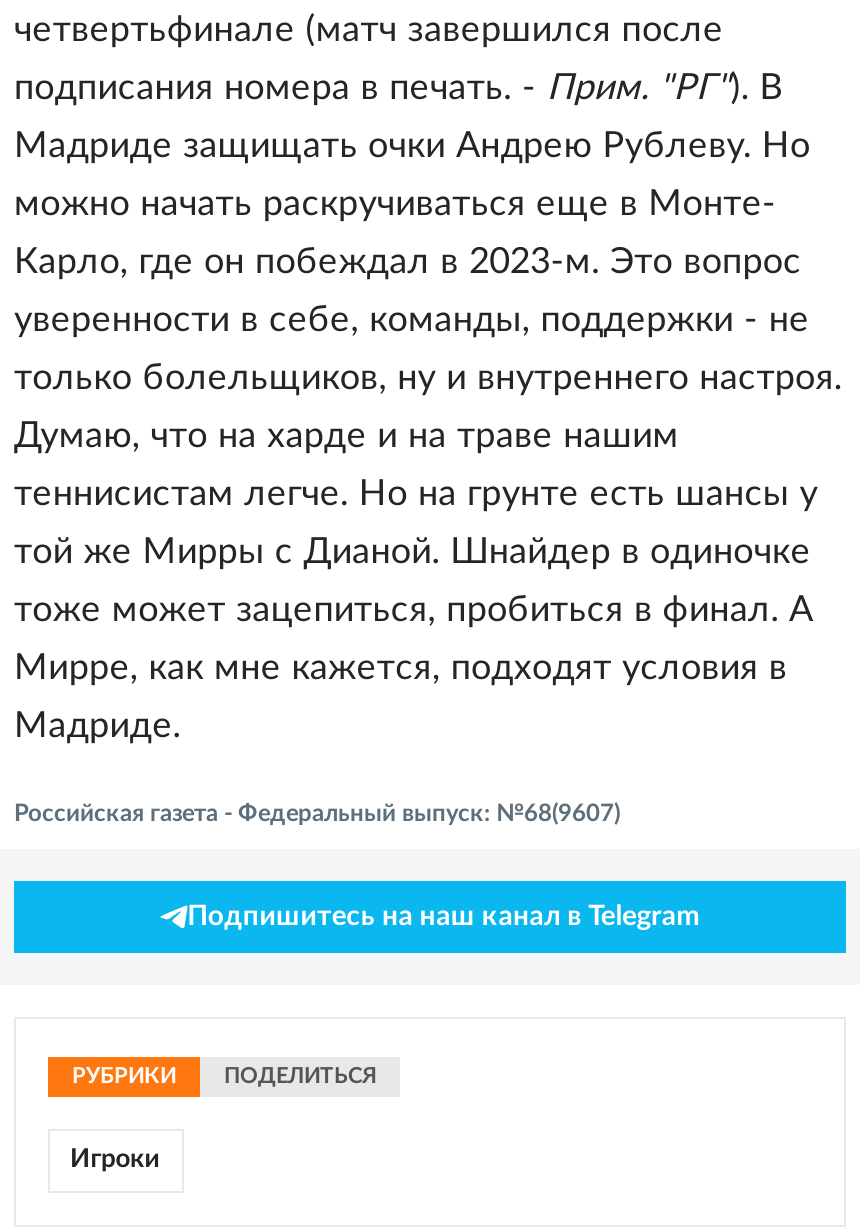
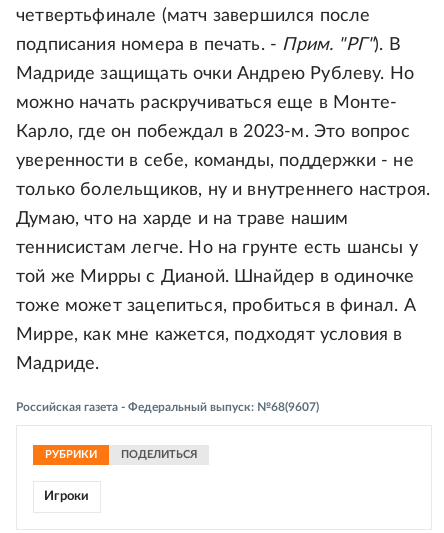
[187,904,701,932] Подпишитесь на наш канал в Telegram -> none

